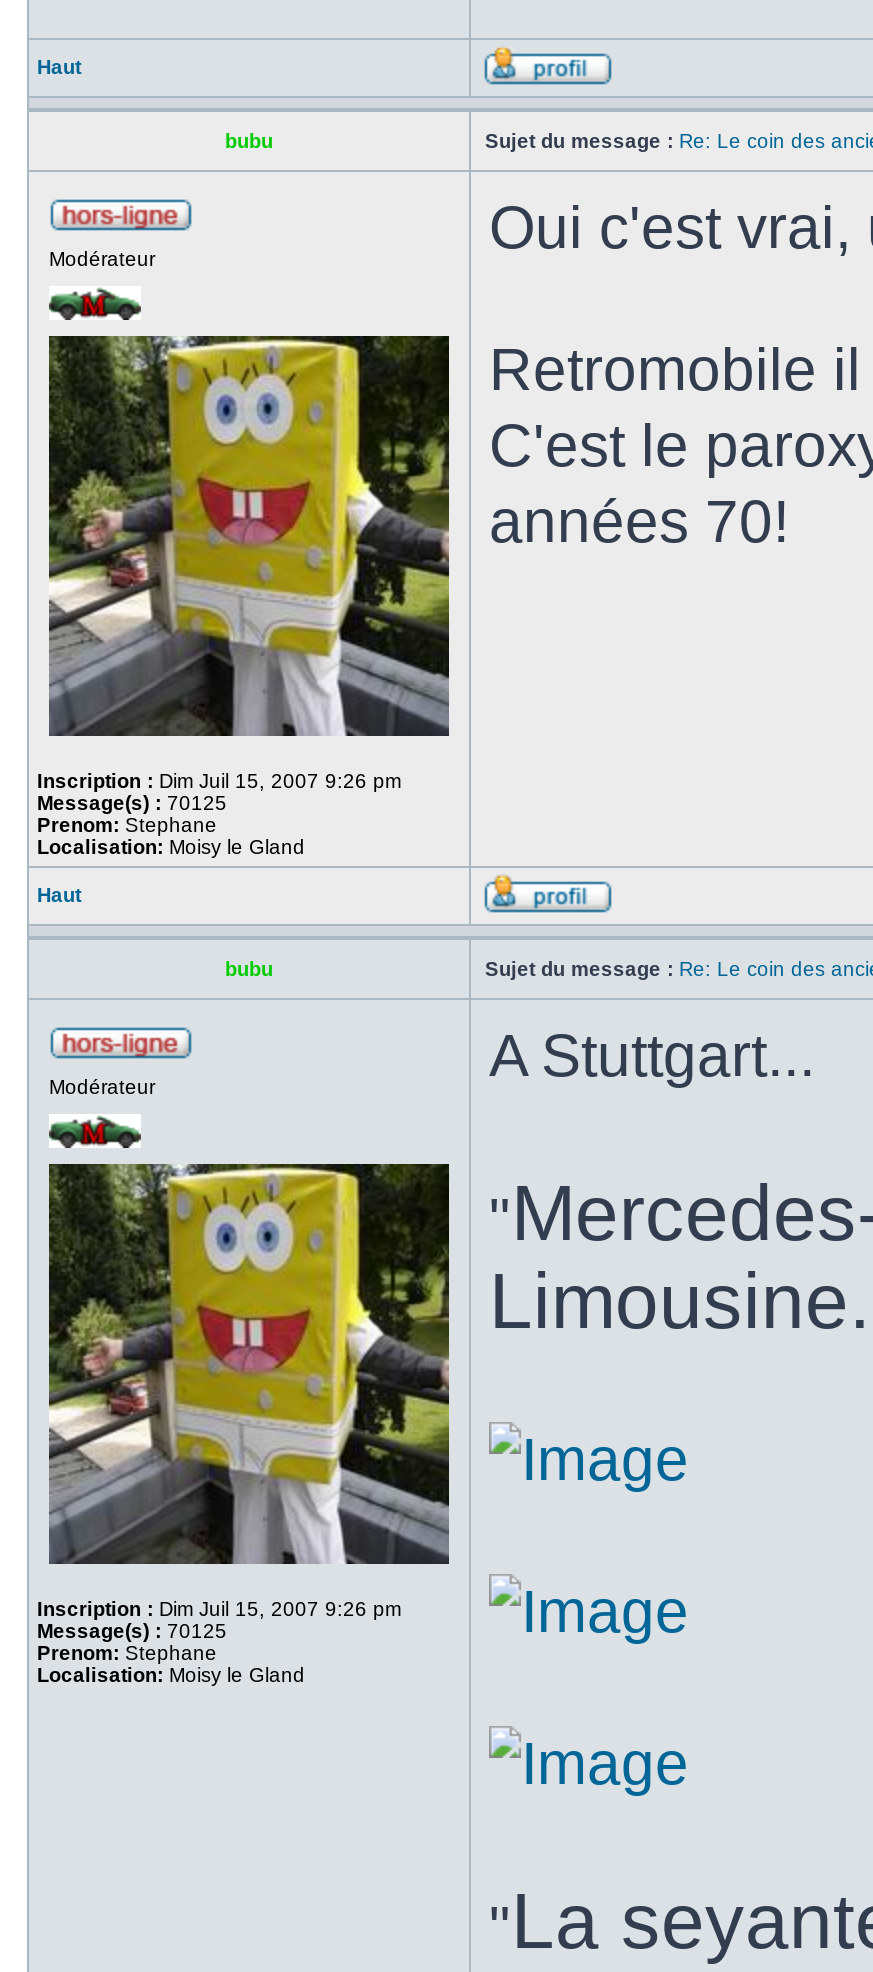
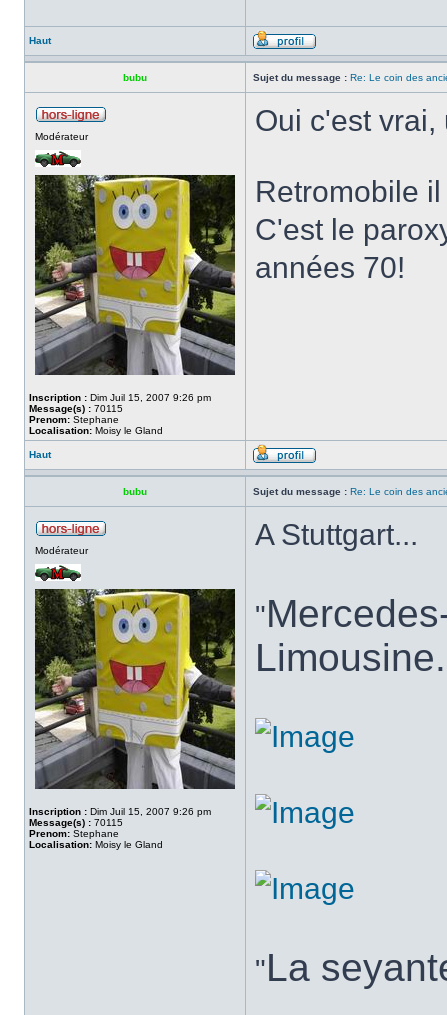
[37,792,227,814] Message(s) : 70125 -> [29,403,123,414] Message(s) : 70115
[37,1620,227,1642] Message(s) : 70125 -> [29,817,123,828] Message(s) : 70115

